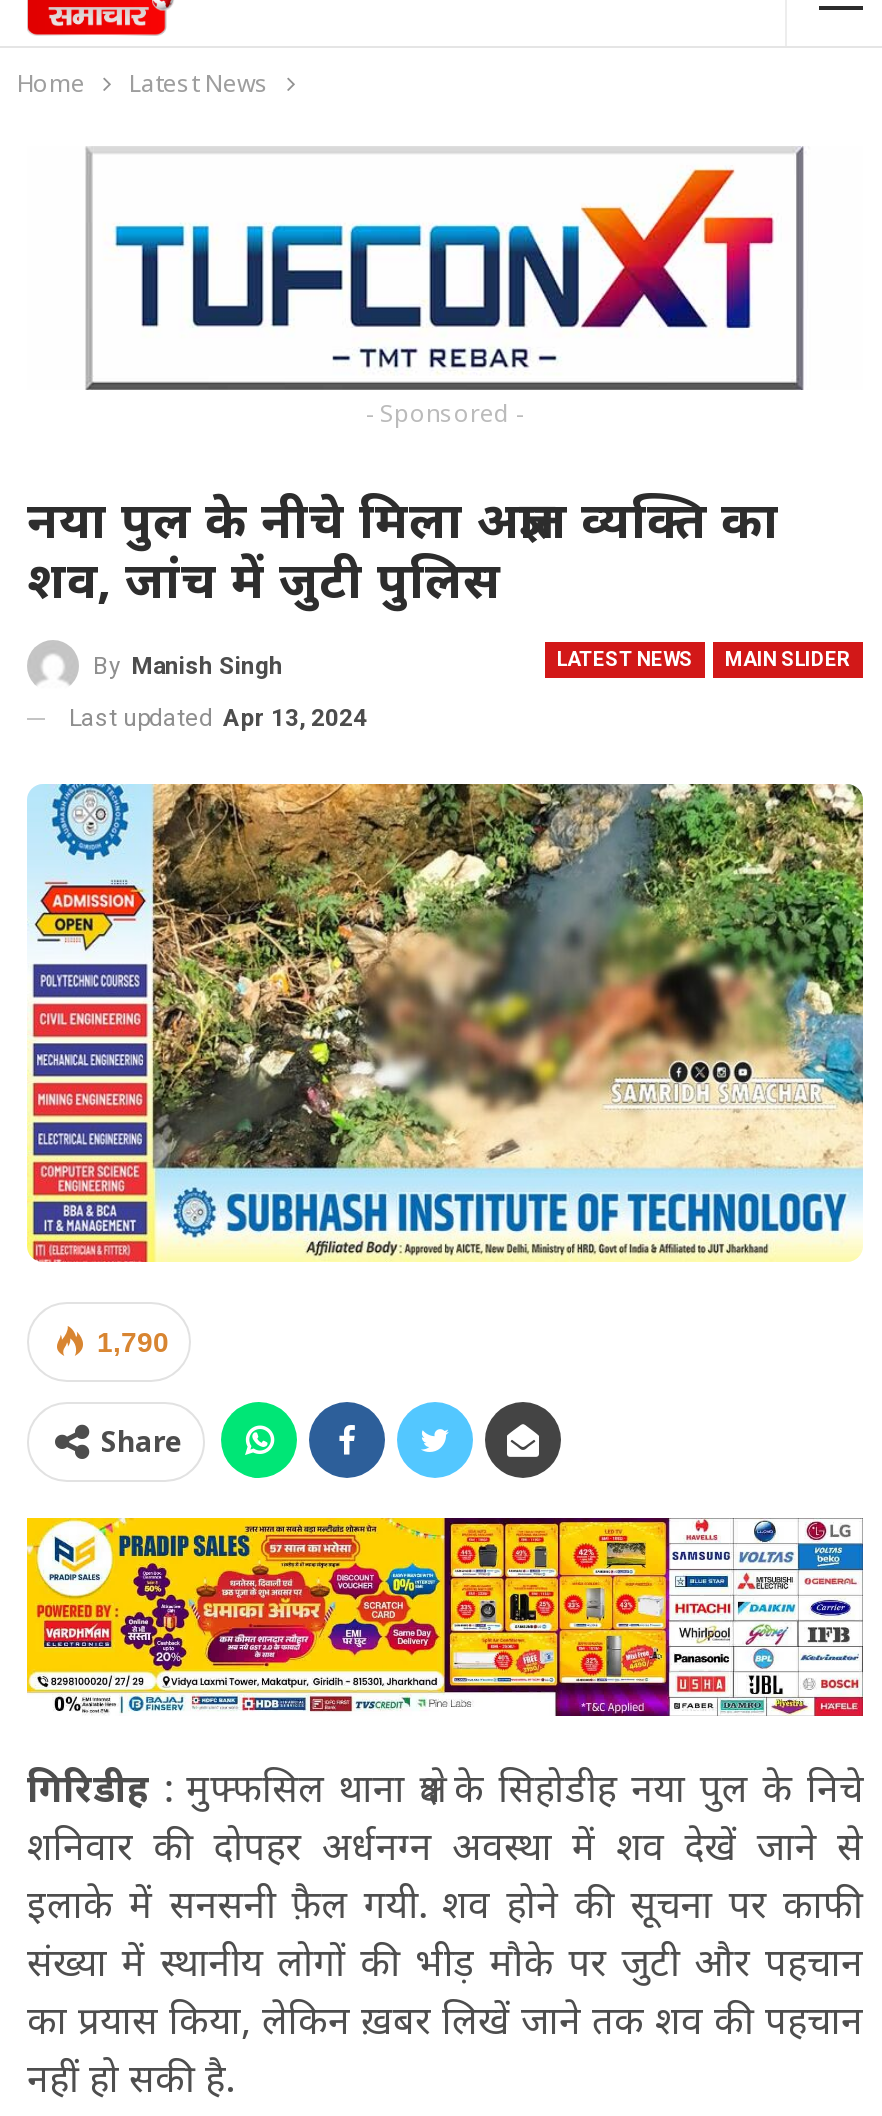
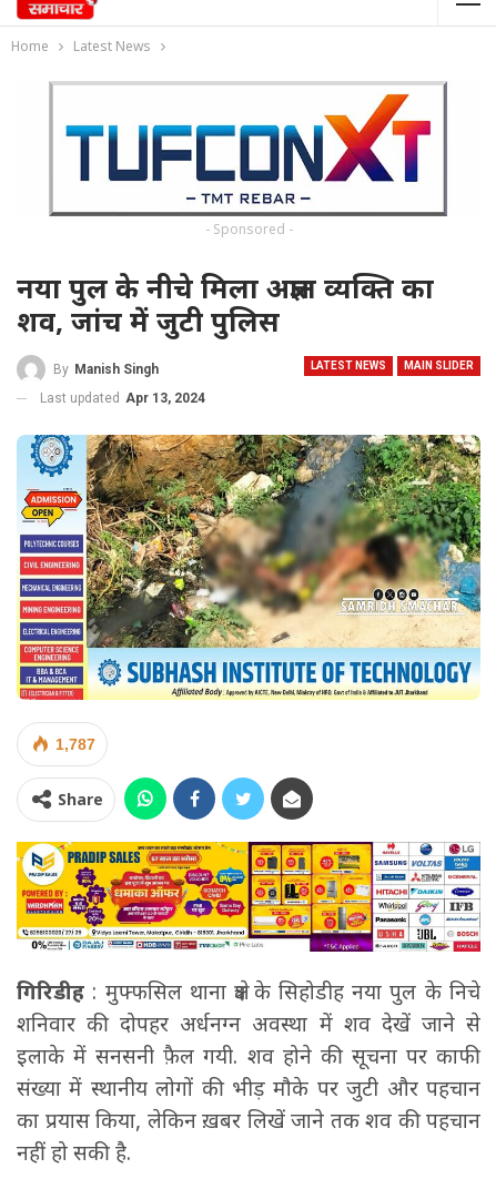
[97,1327,169,1359] 1,790 -> [55,736,95,753] 1,787

